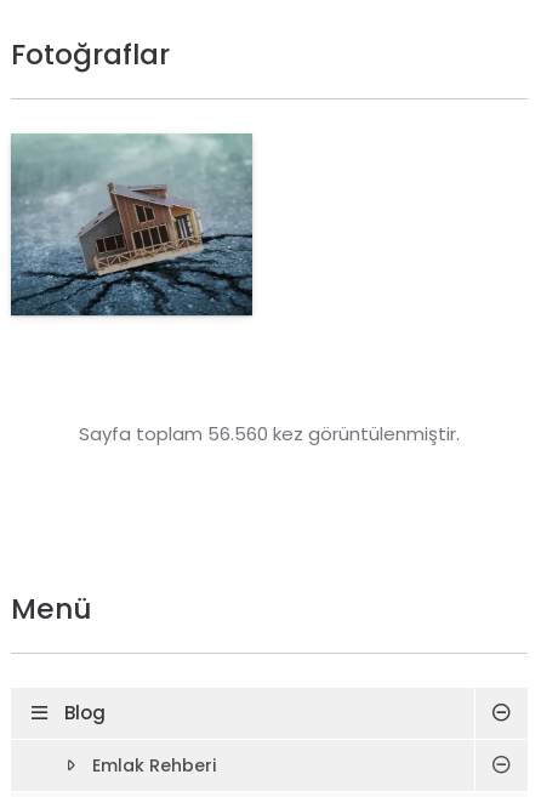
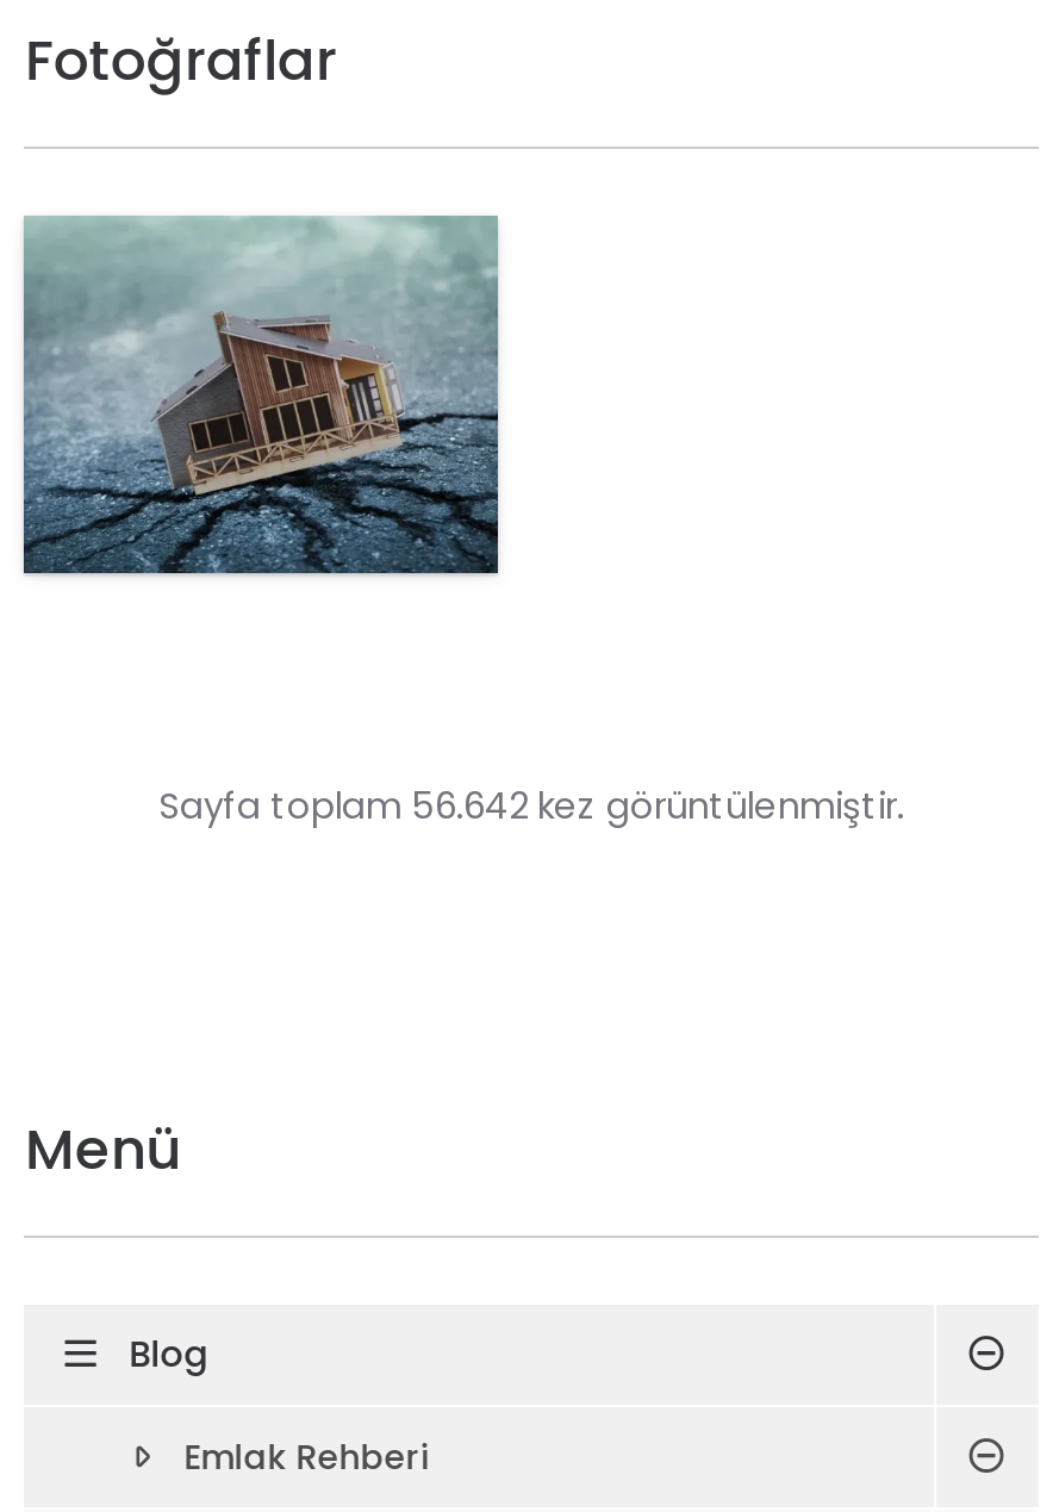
[79,421,460,446] Sayfa toplam 56.560 kez görüntülenmiştir. -> [158,780,904,830] Sayfa toplam 56.642 kez görüntülenmiştir.

